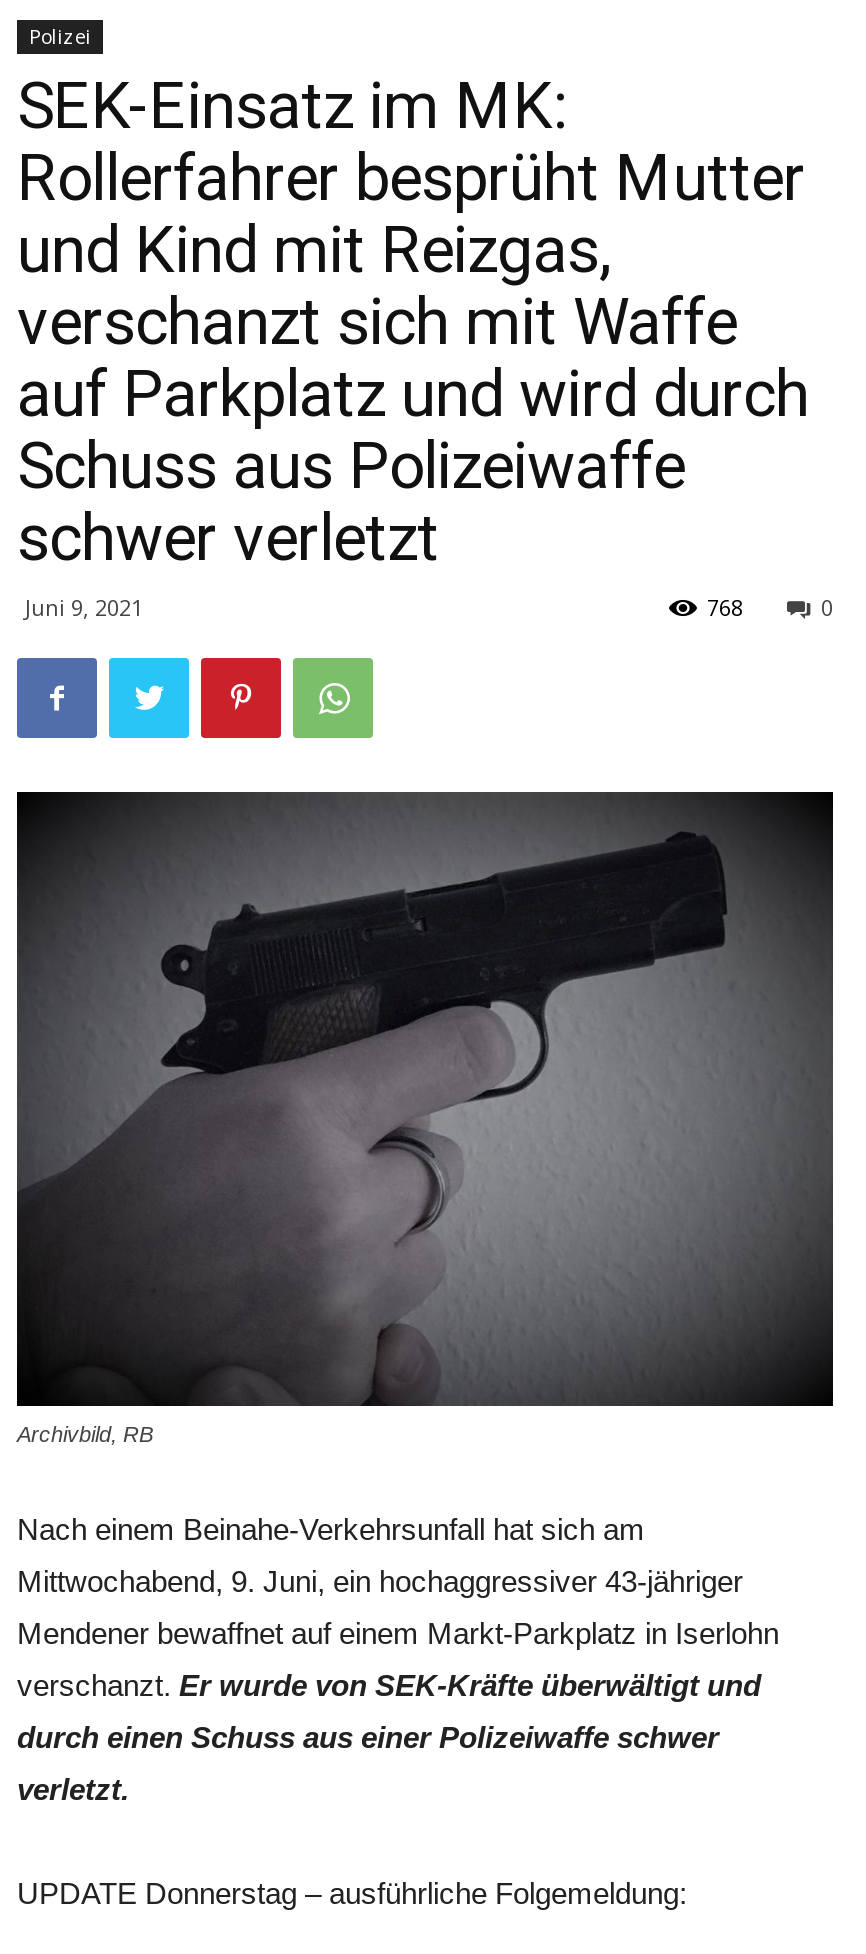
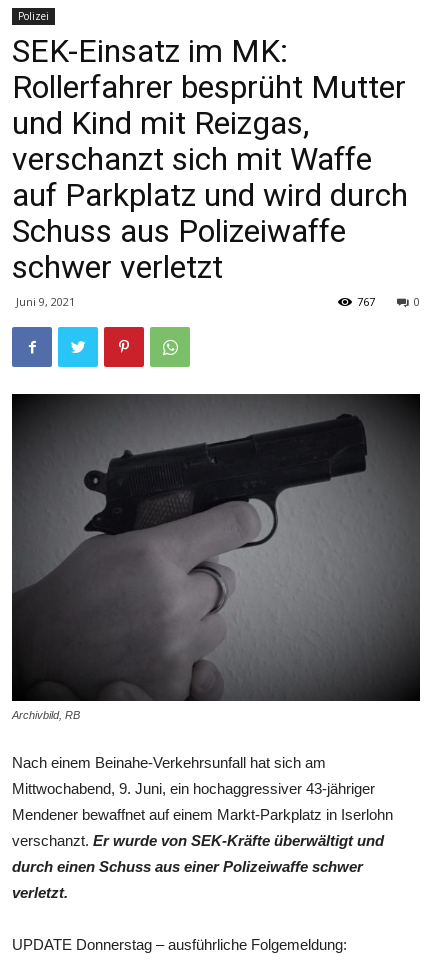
[707,592,743,622] 768 -> [357,294,375,309] 767

